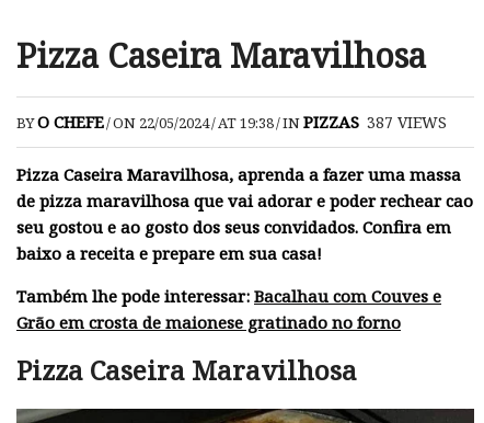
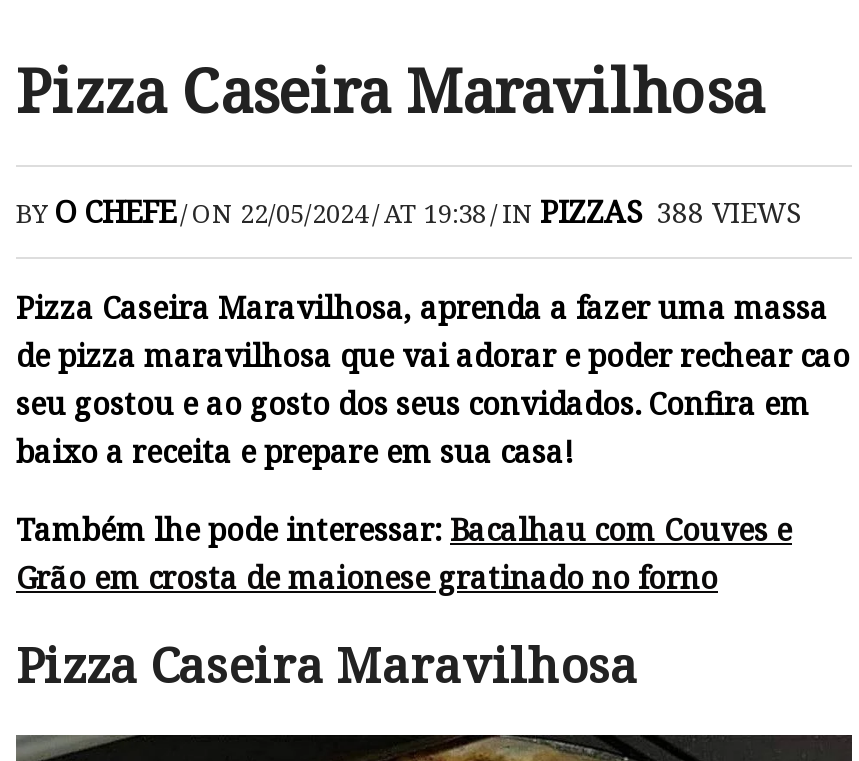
[16,110,447,132] BY O CHEFE / ON 22/05/2024 / AT 19:38 / IN PIZZAS 387 VIEWS -> [16,190,802,230] BY O CHEFE / ON 22/05/2024 / AT 19:38 / IN PIZZAS 388 VIEWS

